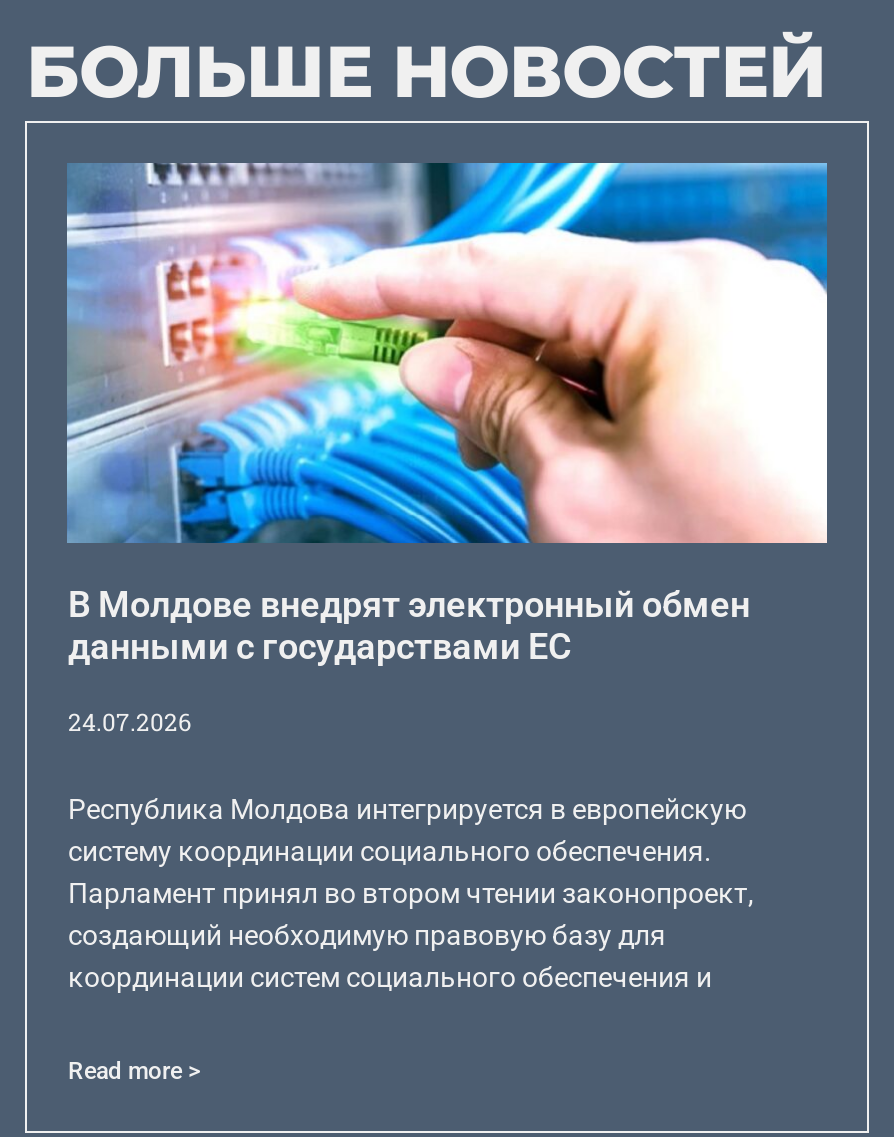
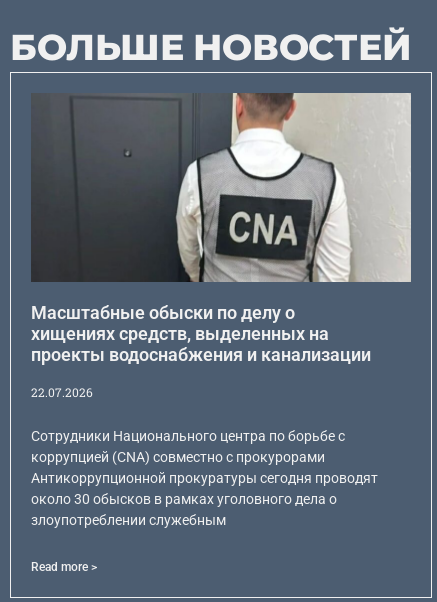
[65,161,827,667] [image] | В Молдове внедрят электронный обмен | данными с государствами ЕС -> [31,92,412,365] [image] | Масштабные обыски по делу о | хищениях средств, выделенных на | проекты водоснабжения и канализации
[68,705,192,737] 24.07.2026 -> [31,384,93,400] 22.07.2026
[68,793,754,993] Республика Молдова интегрируется в европейскую | систему координации социального обеспечения. | Парламент принял во втором чтении законопроект, | создающий необходимую правовую базу для | координации систем социального обеспечения и -> [31,428,378,528] Сотрудники Национального центра по борьбе с | коррупцией (CNA) совместно с прокурорами | Антикоррупционной прокуратуры сегодня проводят | около 30 обысков в рамках уголовного дела о | злоупотреблении служебным

